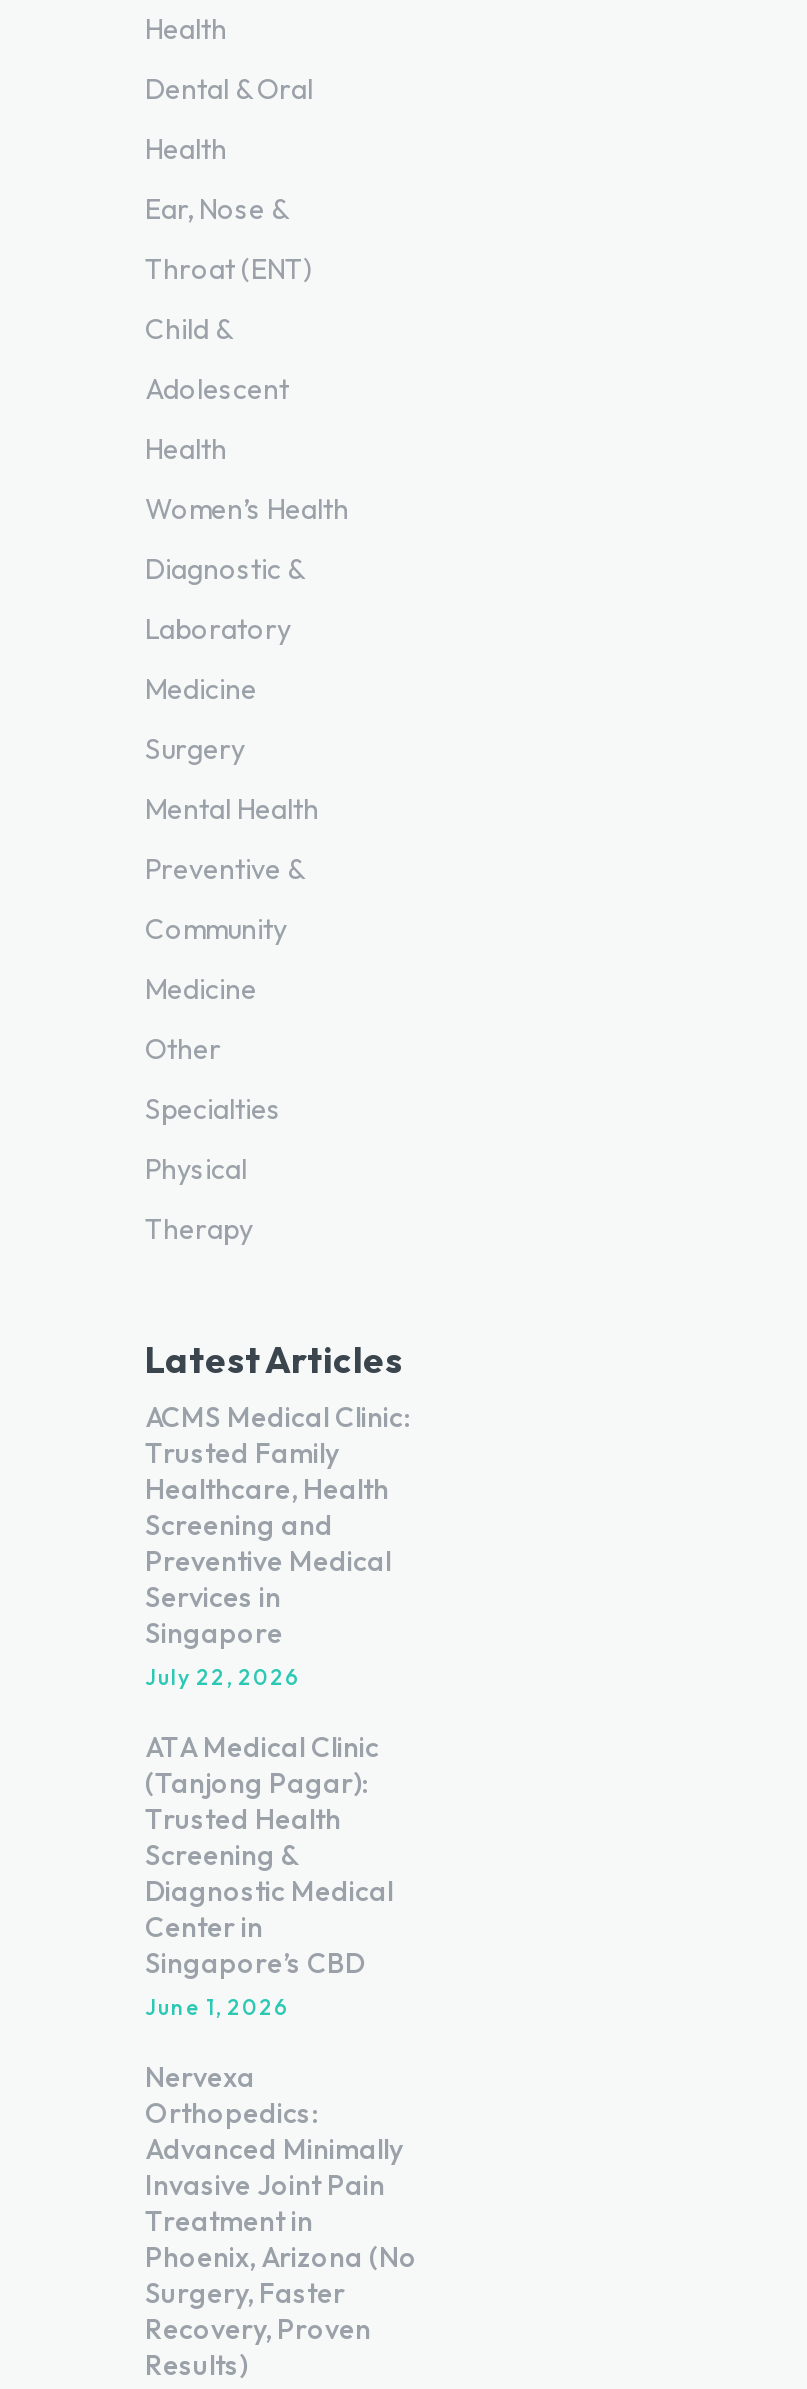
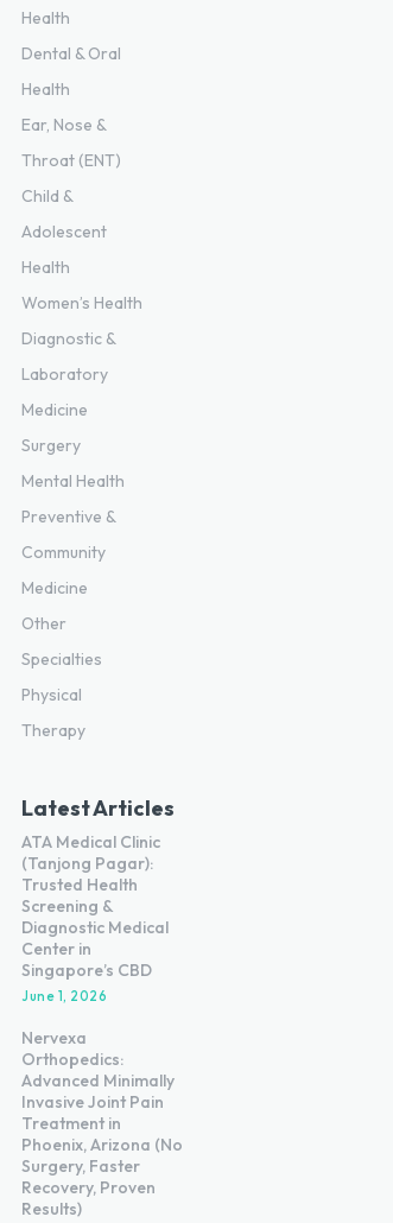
[145,1399,409,1691] ACMS Medical Clinic: | Trusted Family | Healthcare, Health | Screening and | Preventive Medical | Services in | Singapore | July 22, 2026 -> none

